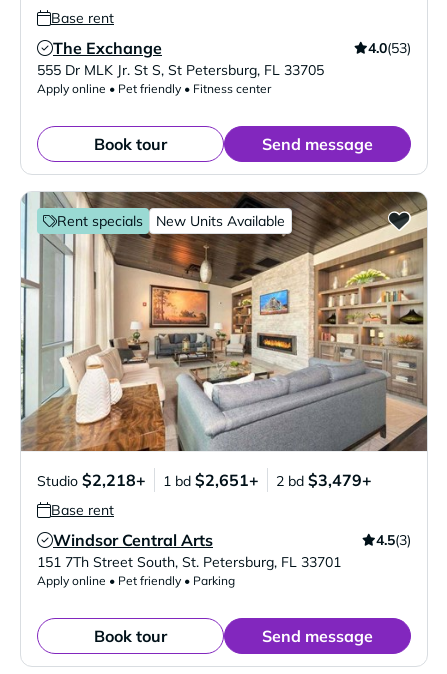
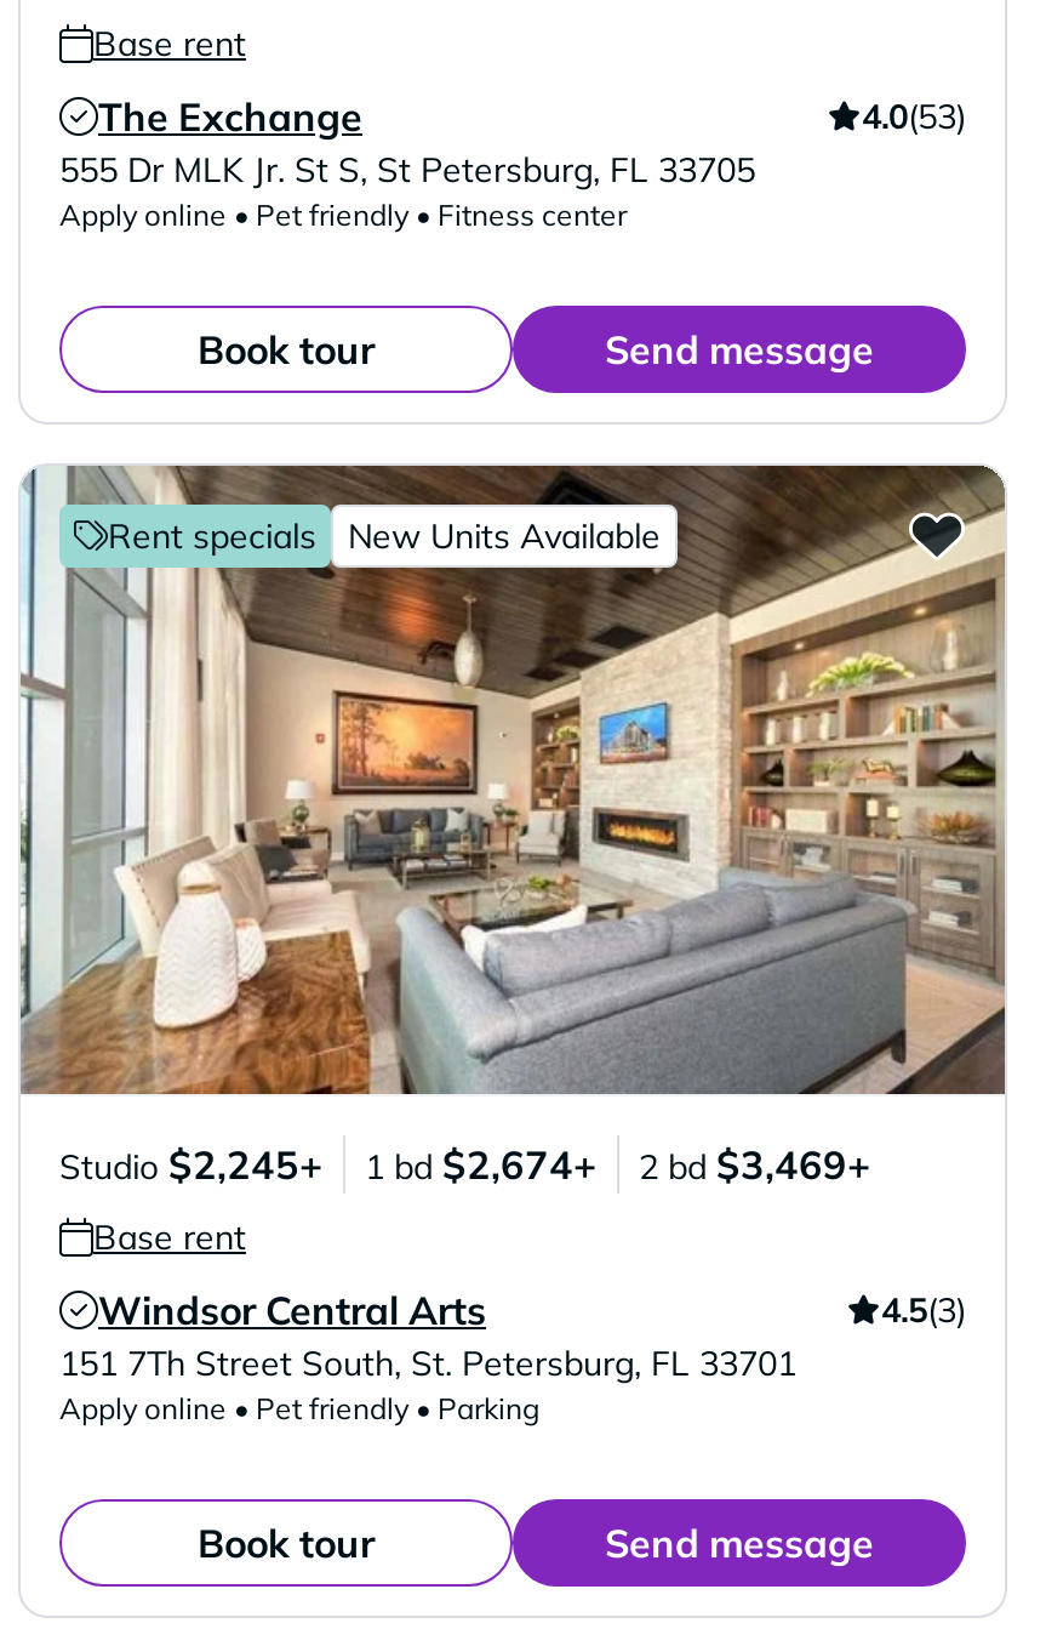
[37,470,146,490] Studio $2,218+ -> [59,1140,324,1189] Studio $2,245+
[163,470,259,490] 1 bd $2,651+ -> [365,1140,598,1189] 1 bd $2,674+
[276,470,372,490] 2 bd $3,479+ -> [639,1140,871,1189] 2 bd $3,469+

